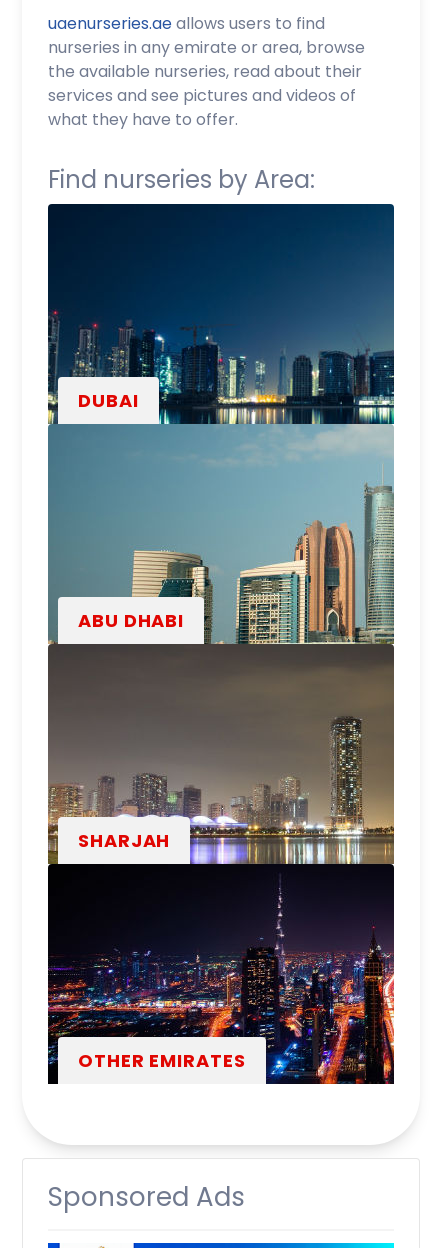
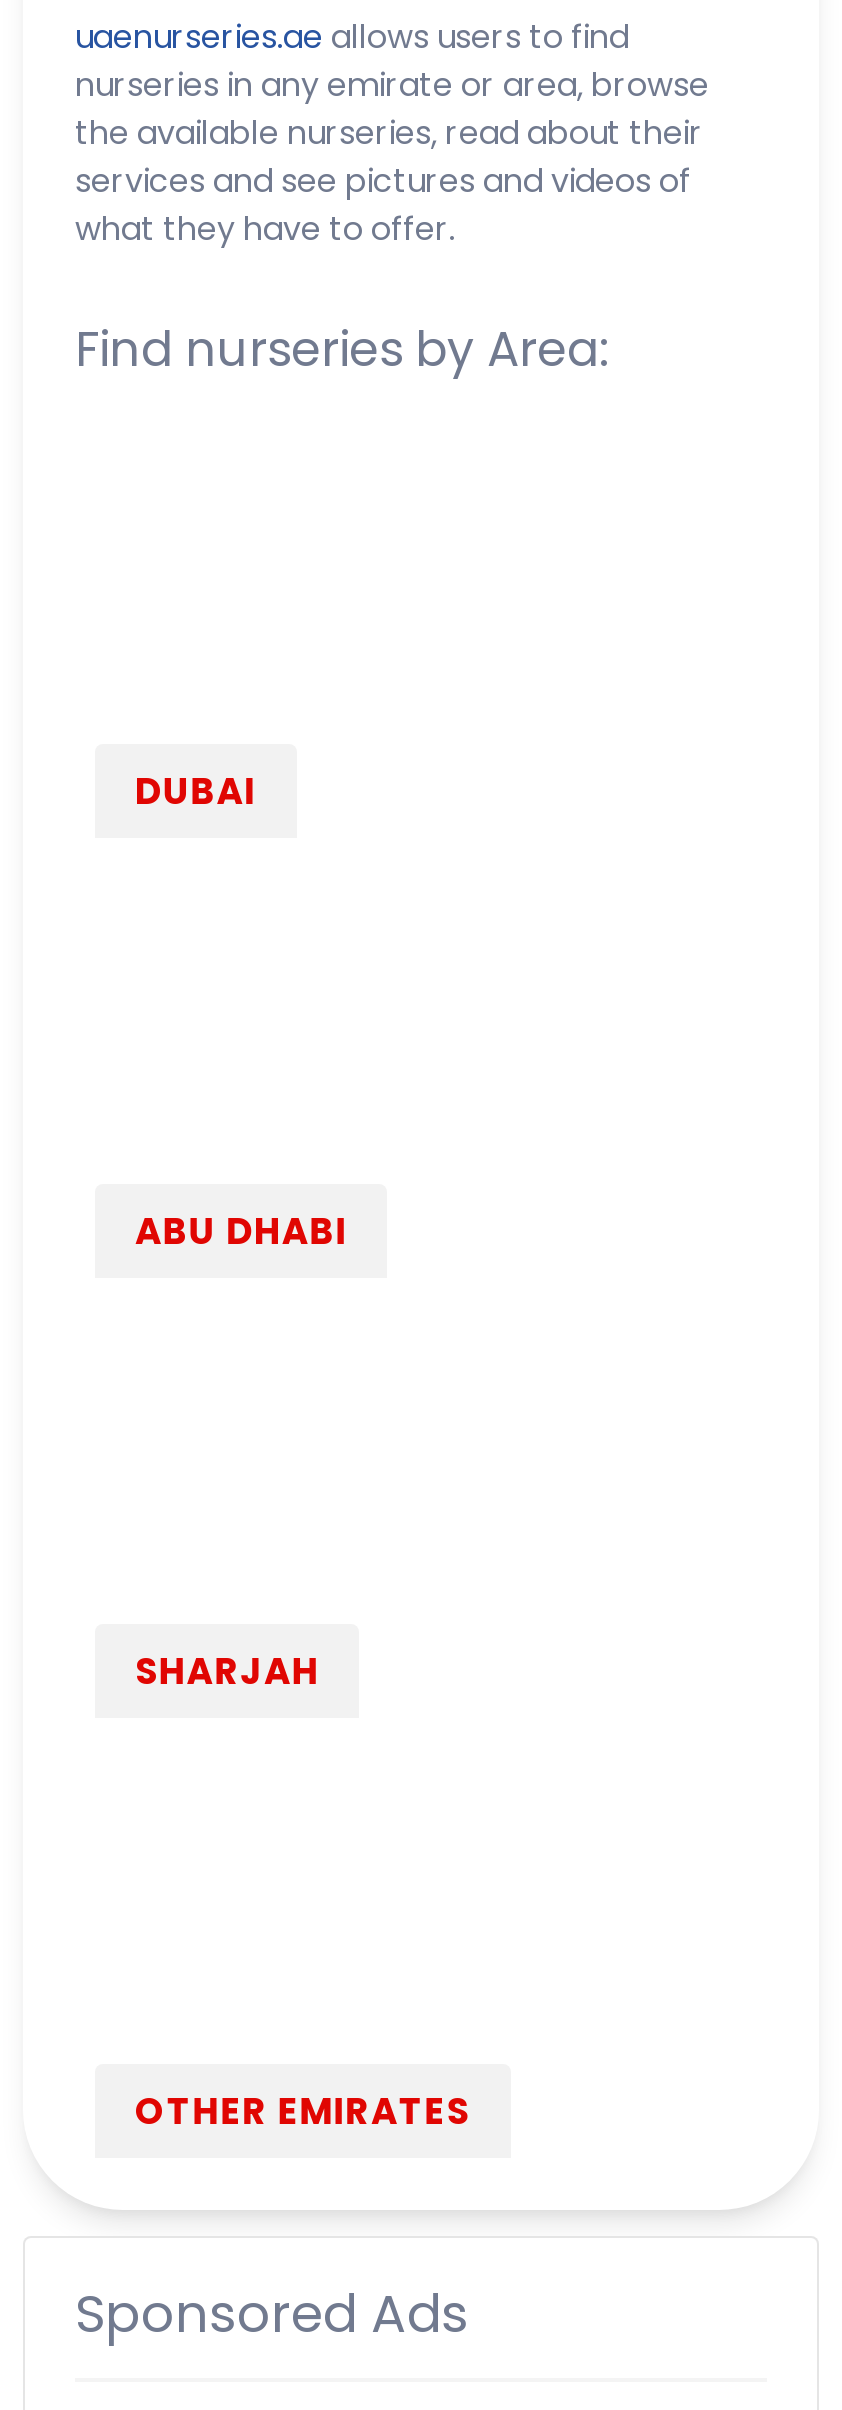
[47,203,395,1085] [image] -> none

